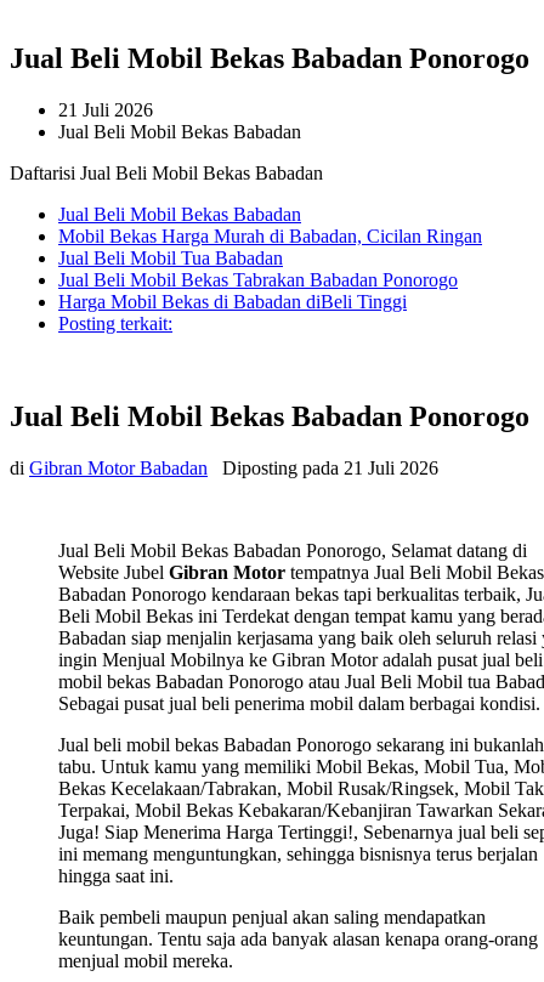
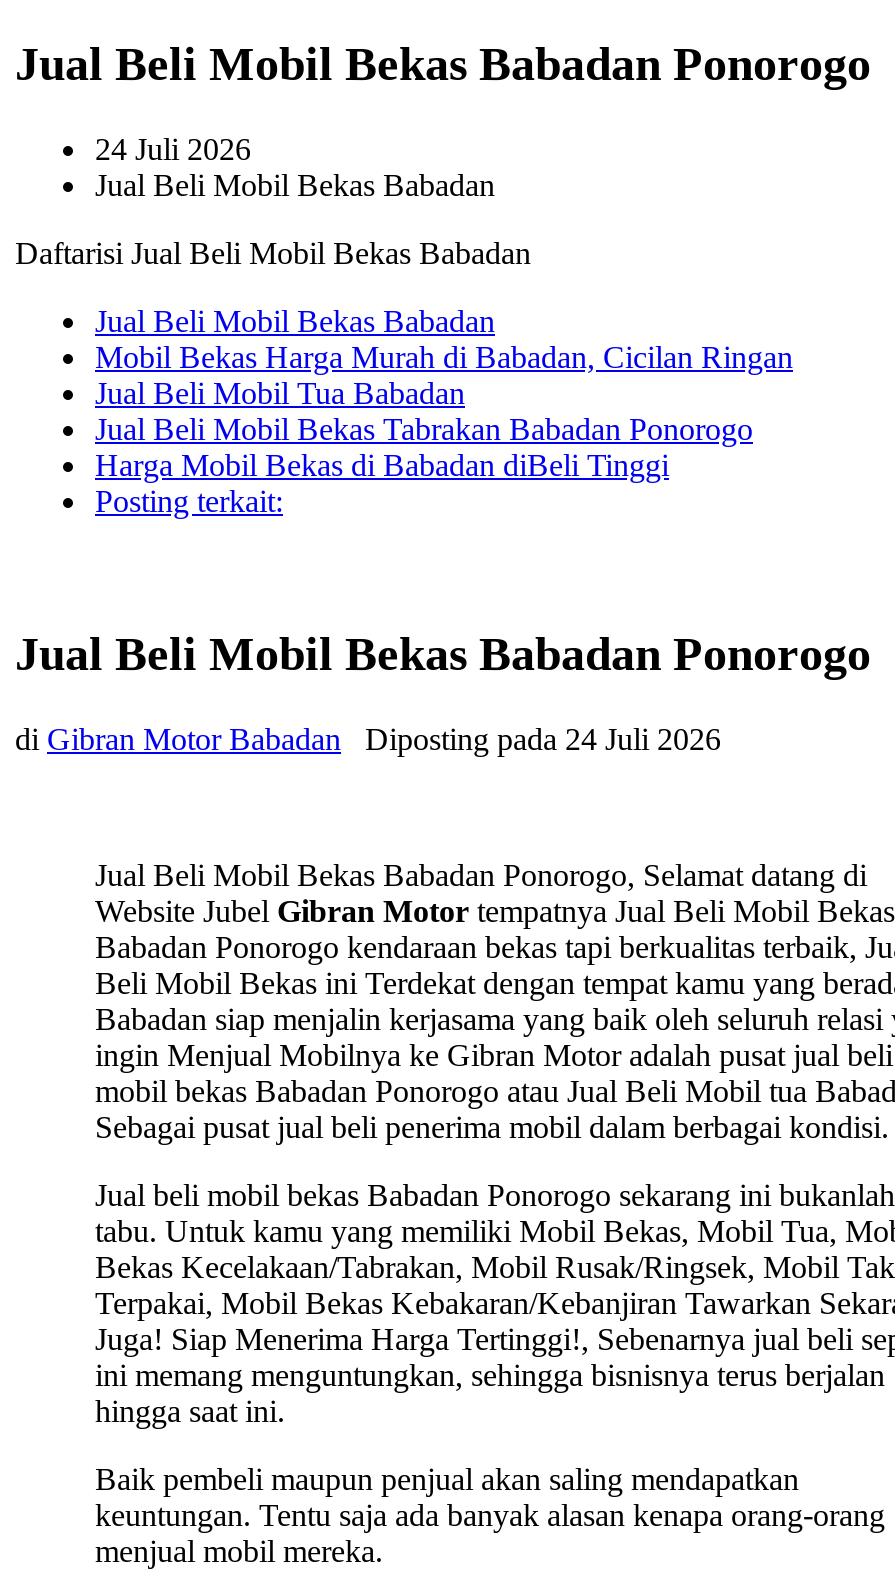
[58,99,153,120] 21 Juli 2026 -> [95,132,251,166] 24 Juli 2026
[222,457,438,478] Diposting pada 21 Juli 2026 -> [365,721,721,755] Diposting pada 24 Juli 2026

